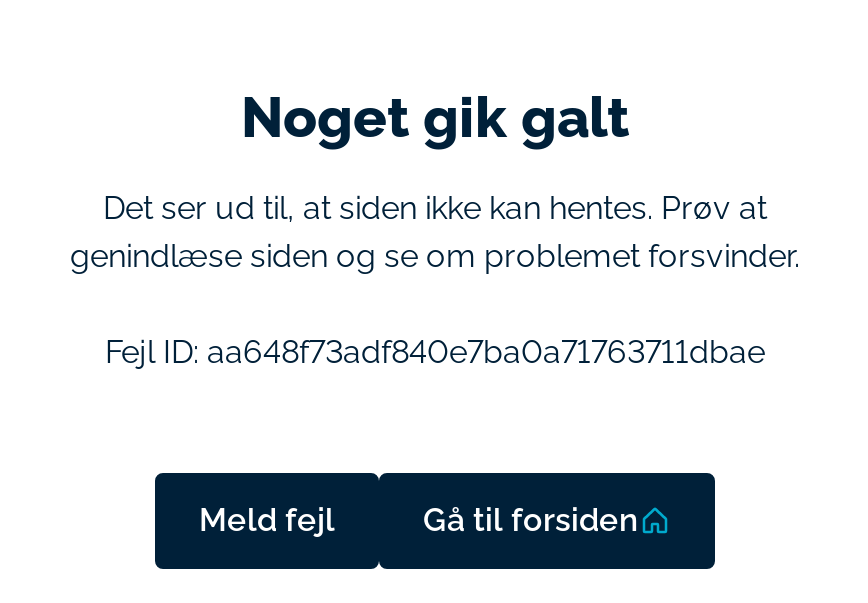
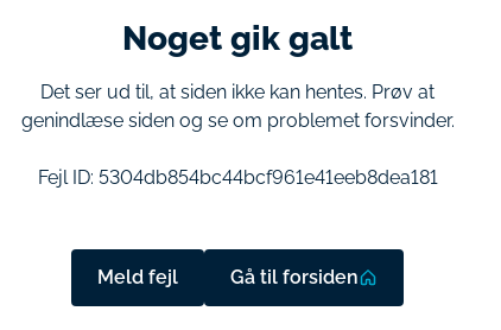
[105,333,765,371] Fejl ID: aa648f73adf840e7ba0a71763711dbae -> [37,166,437,189] Fejl ID: 5304db854bc44bcf961e41eeb8dea181

